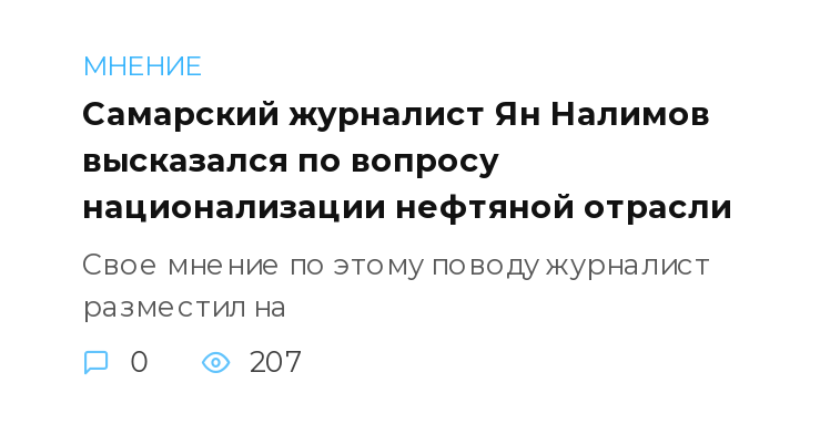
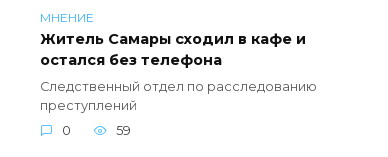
[82,93,732,226] Самарский журналист Ян Налимов | высказался по вопросу | национализации нефтяной отрасли -> [40,30,306,69] Житель Самары сходил в кафе и | остался без телефона
[82,248,710,323] Свое мнение по этому поводу журналист | разместил на -> [40,79,317,113] Следственный отдел по расследованию | преступлений
[250,346,301,379] 207 -> [115,123,130,138] 59

